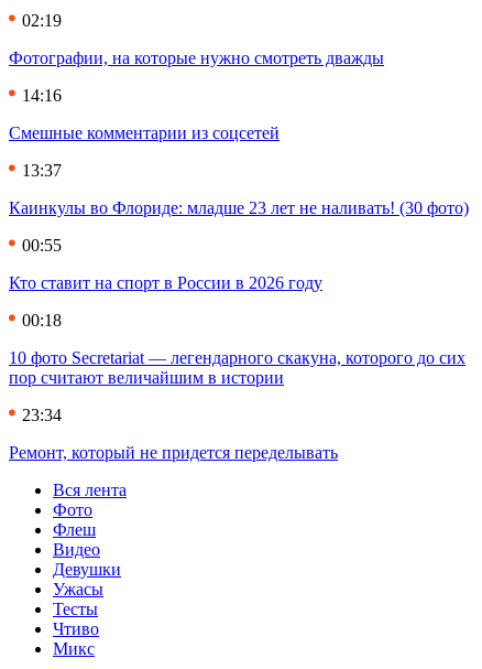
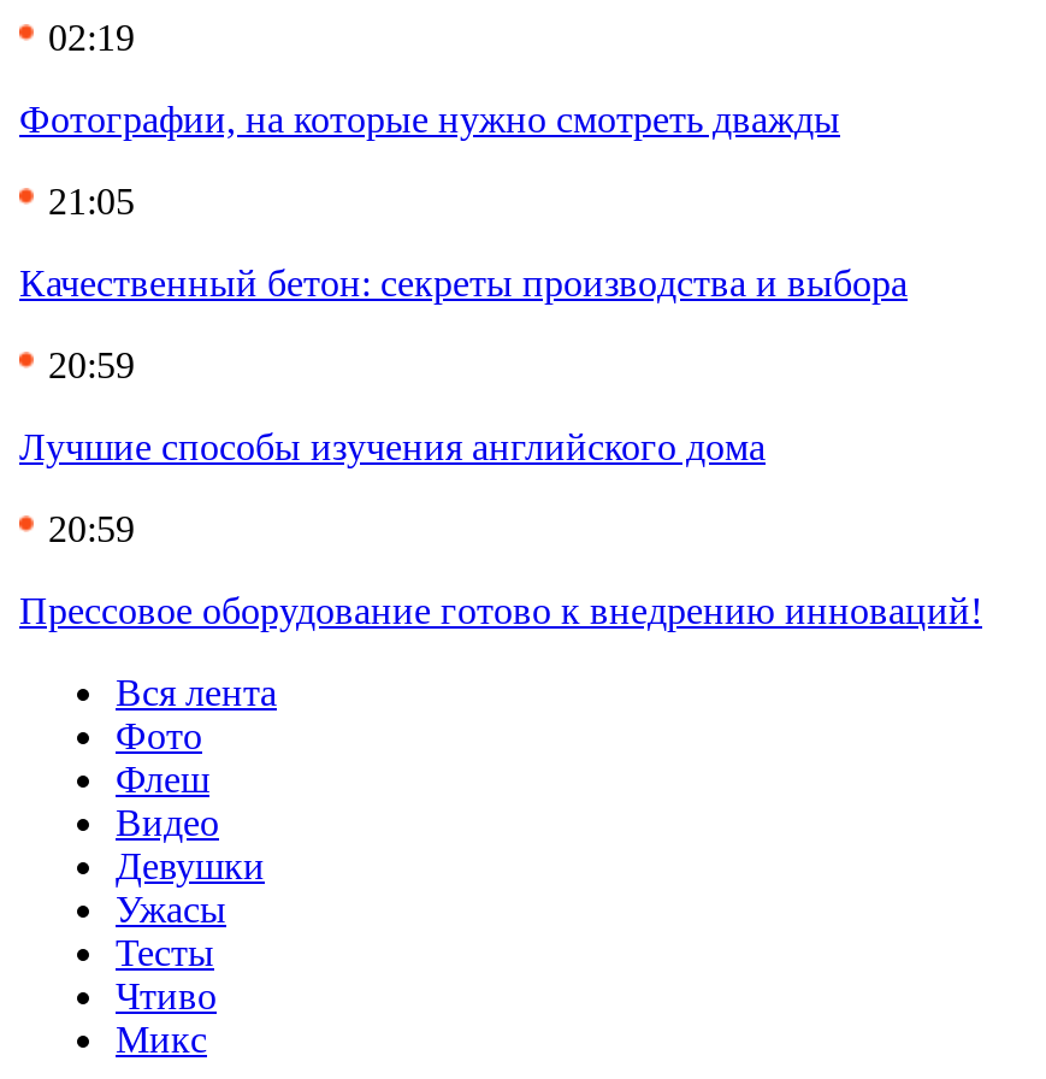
[9,86,469,462] 14:16 | Смешные комментарии из соцсетей | 13:37 | Каинкулы во Флориде: младше 23 лет не наливать! (30 фото) | 00:55 | Кто ставит на спорт в России в 2026 году | 00:18 | 10 фото Secretariat — легендарного скакуна, которого до сих | пор считают величайшим в истории | 23:34 | Ремонт, который не придется переделывать -> [19,180,982,631] 21:05 | Качественный бетон: секреты производства и выбора | 20:59 | Лучшие способы изучения английского дома | 20:59 | Прессовое оборудование готово к внедрению инноваций!

